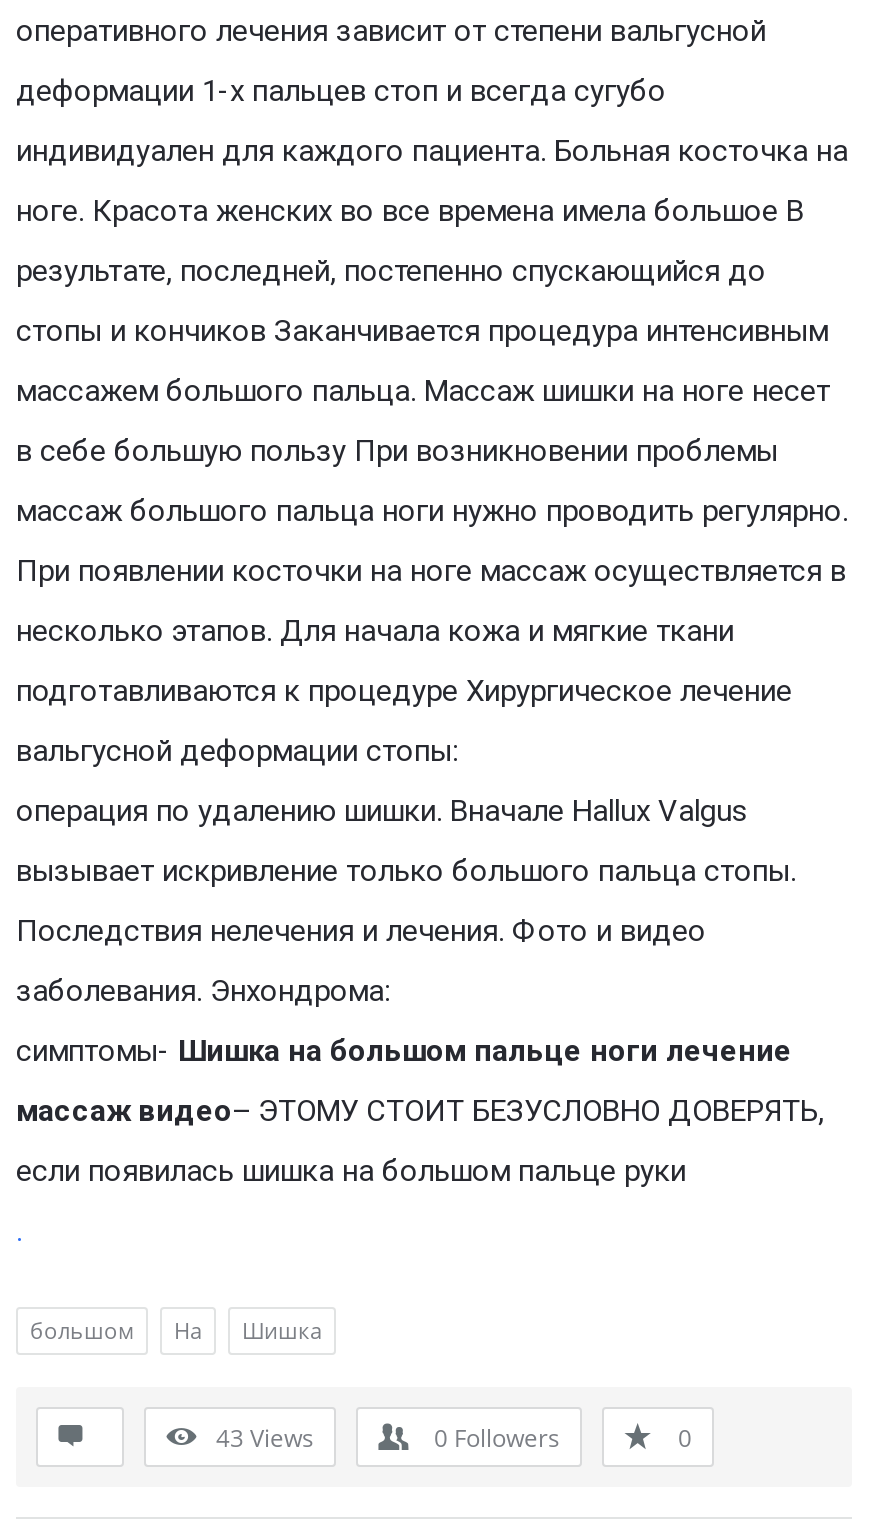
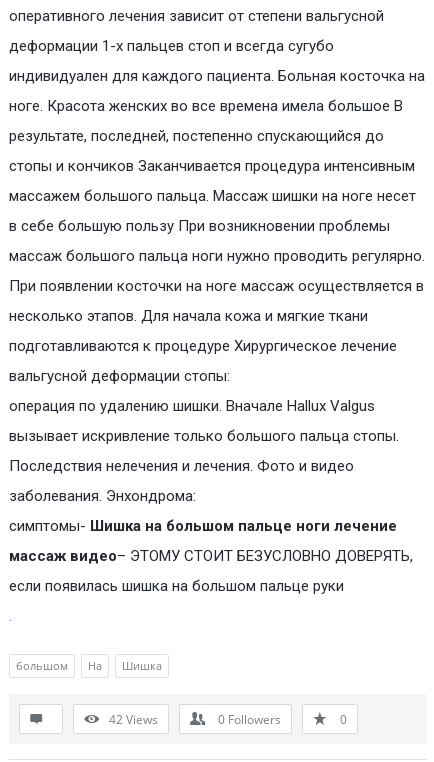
[216,1421,314,1455] 43 Views -> [109,711,158,728] 42 Views

